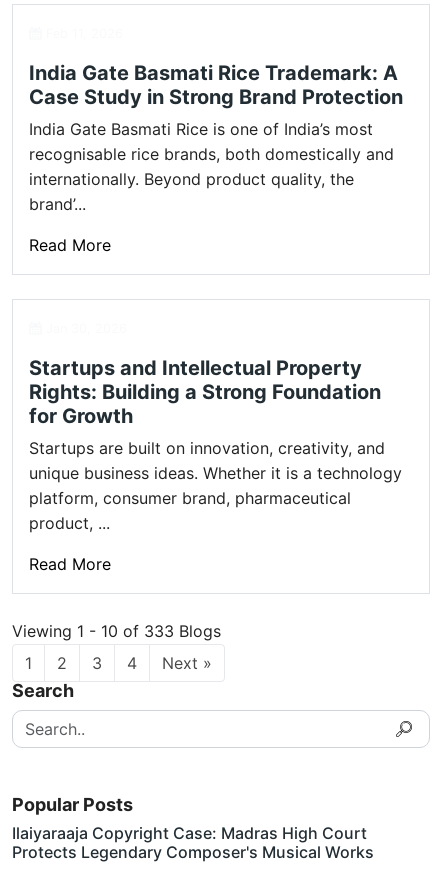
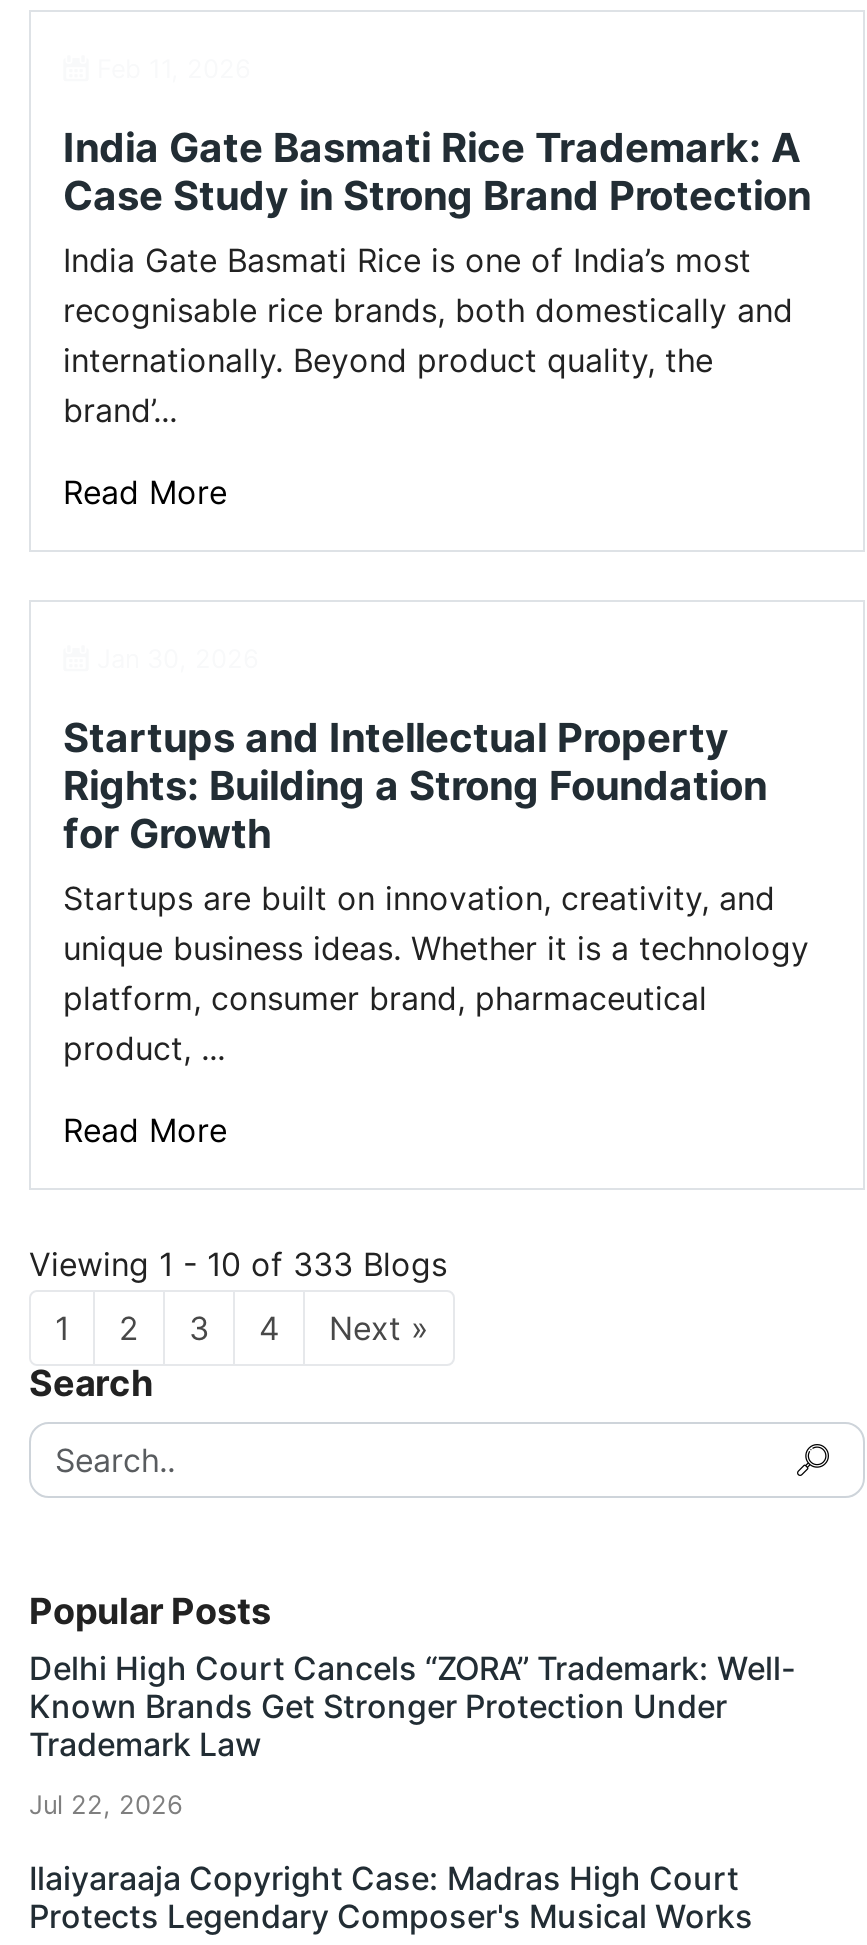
none -> [29,1648,795,1820] Delhi High Court Cancels “ZORA” Trademark: Well- | Known Brands Get Stronger Protection Under | Trademark Law | Jul 22, 2026

